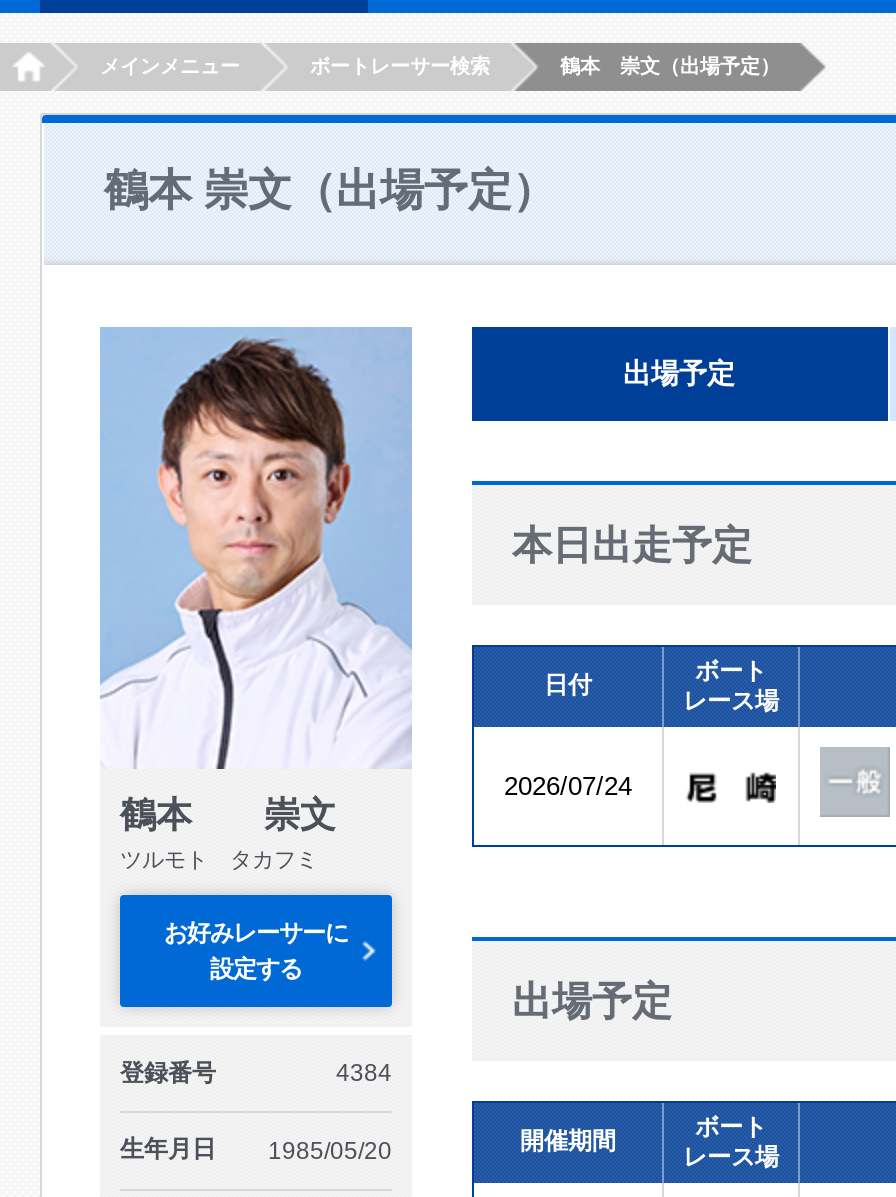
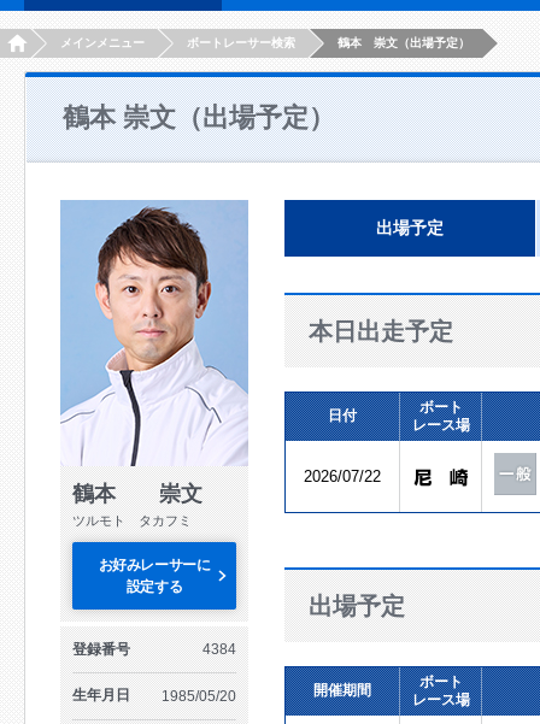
[504,771,632,801] 2026/07/24 -> [304,467,381,485] 2026/07/22

